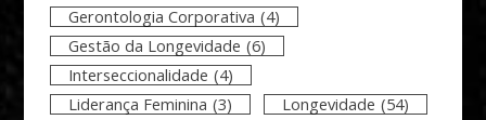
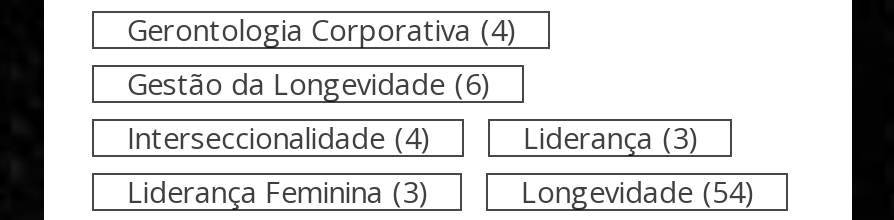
none -> [523,117,699,157] Liderança (3)

